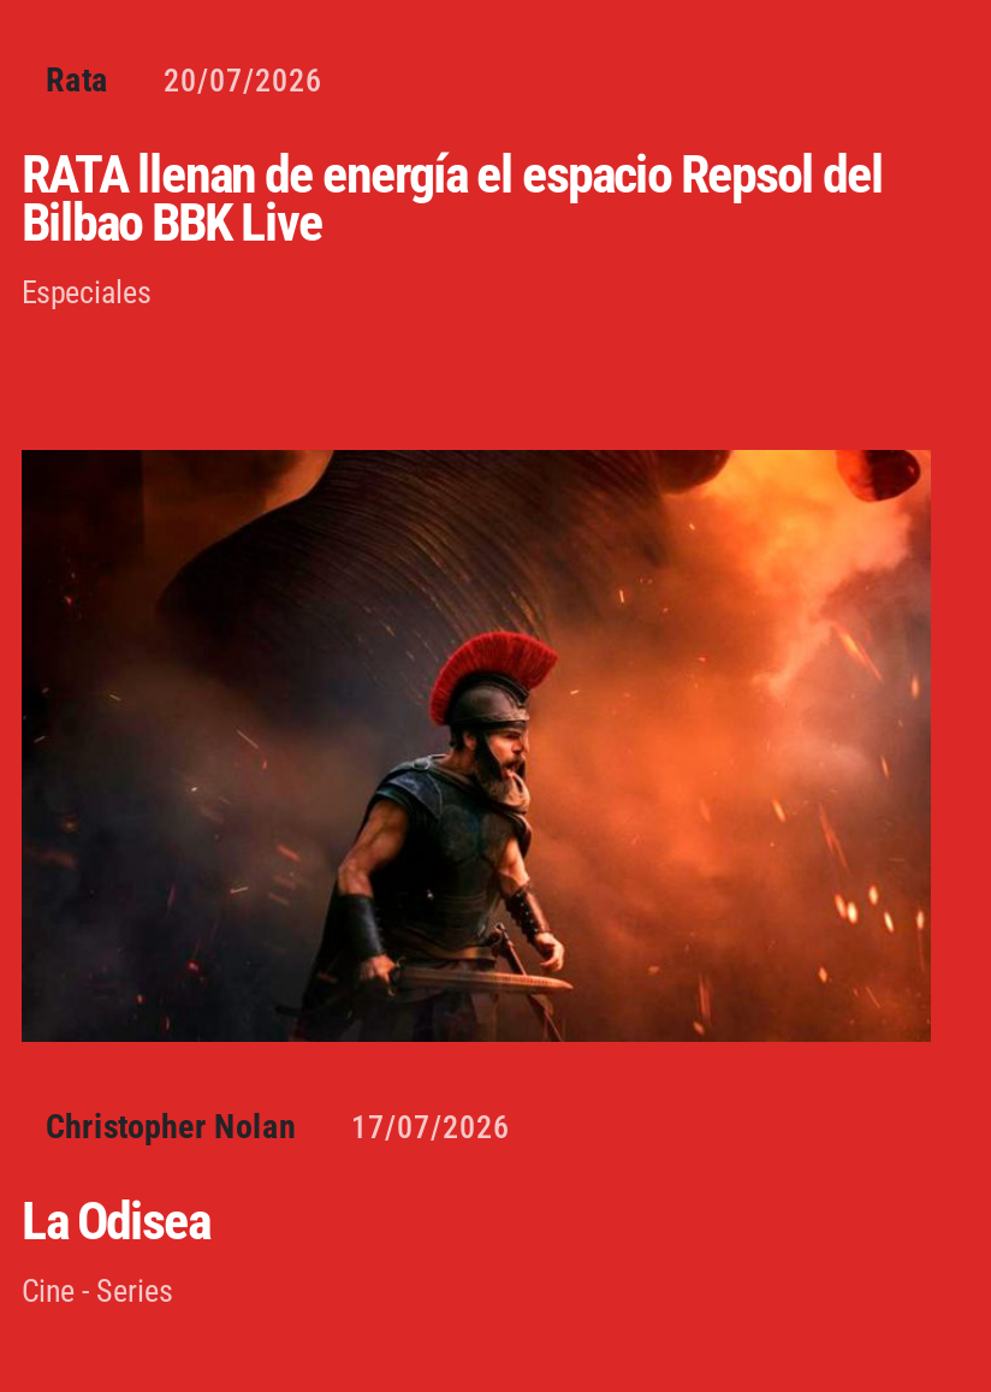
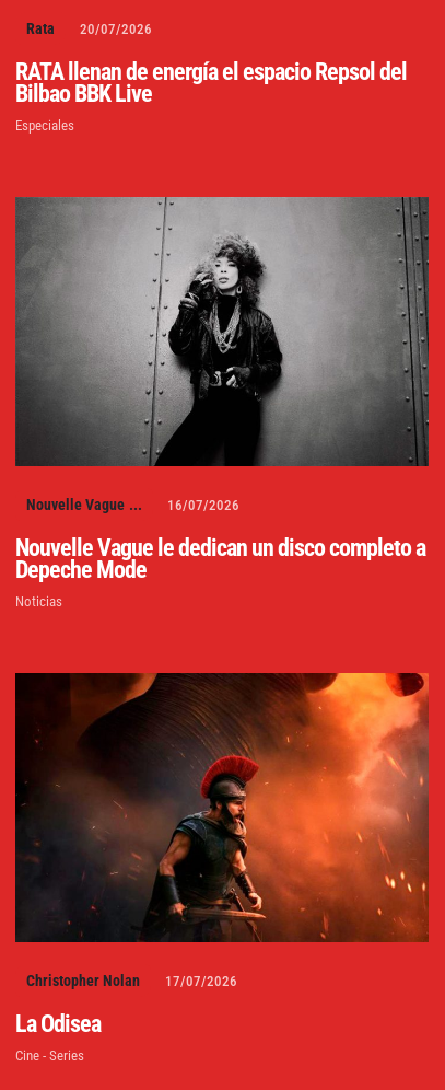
none -> [15,196,430,609] [image] | Nouvelle Vague ... | 16/07/2026 | Nouvelle Vague le dedican un disco completo a | Depeche Mode | Noticias

